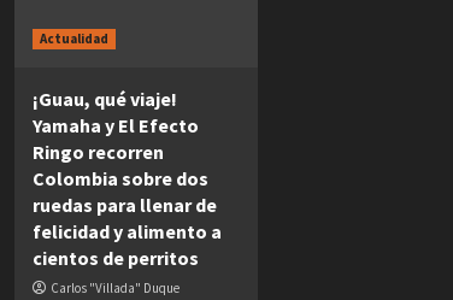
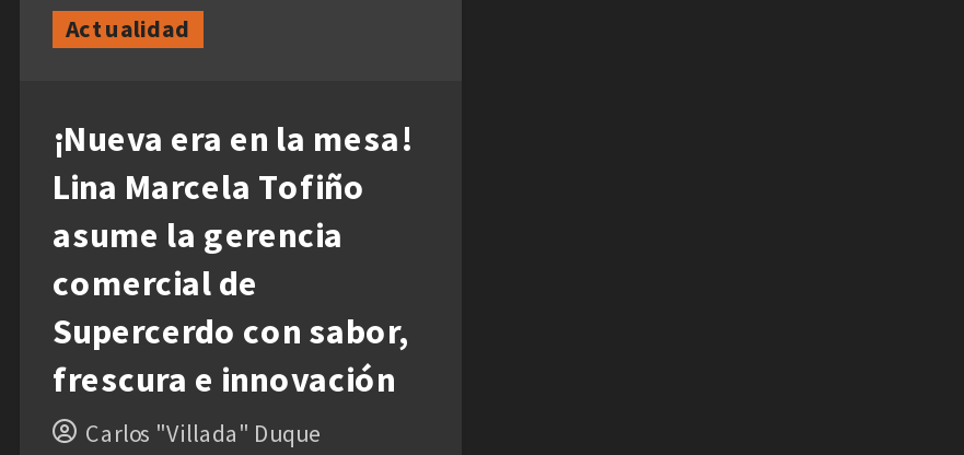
[33,87,222,270] ¡Guau, qué viaje! | Yamaha y El Efecto | Ringo recorren | Colombia sobre dos | ruedas para llenar de | felicidad y alimento a | cientos de perritos -> [53,117,411,401] ¡Nueva era en la mesa! | Lina Marcela Tofiño | asume la gerencia | comercial de | Supercerdo con sabor, | frescura e innovación

